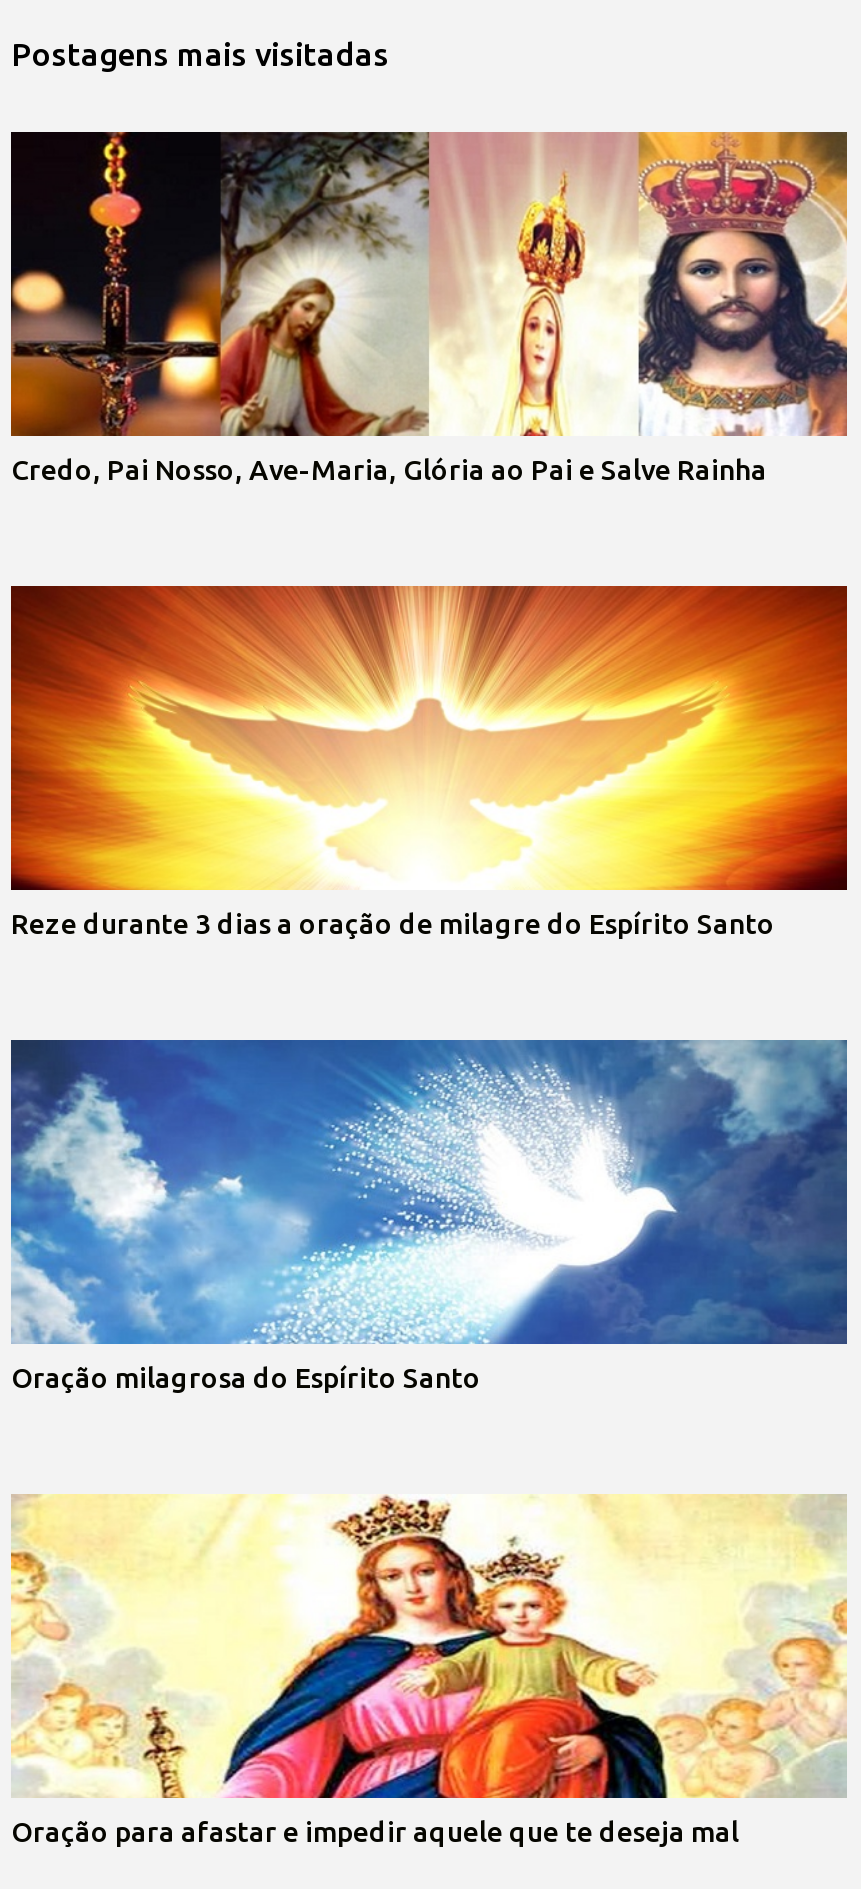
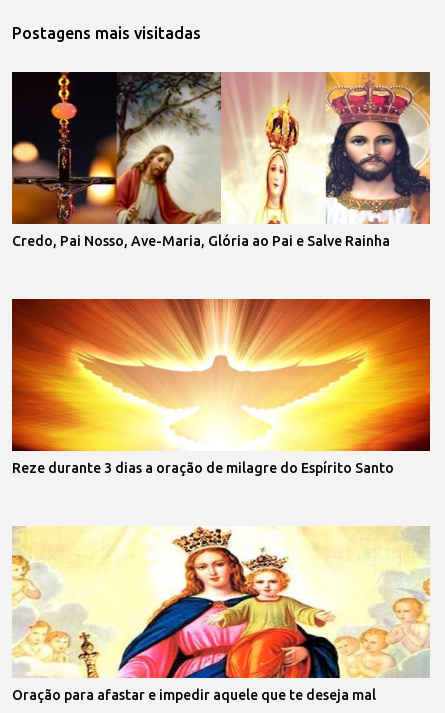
[9,1038,849,1394] [image] | Oração milagrosa do Espírito Santo -> none

